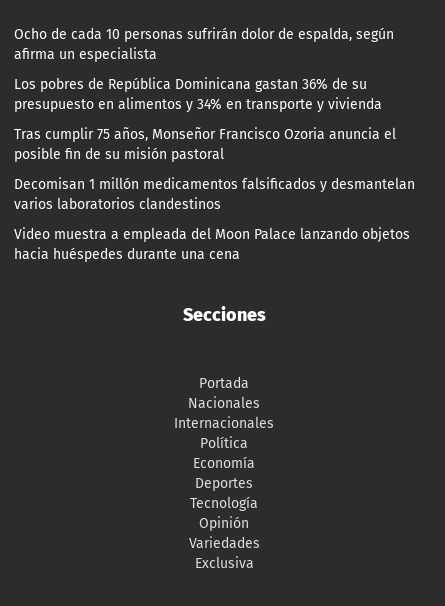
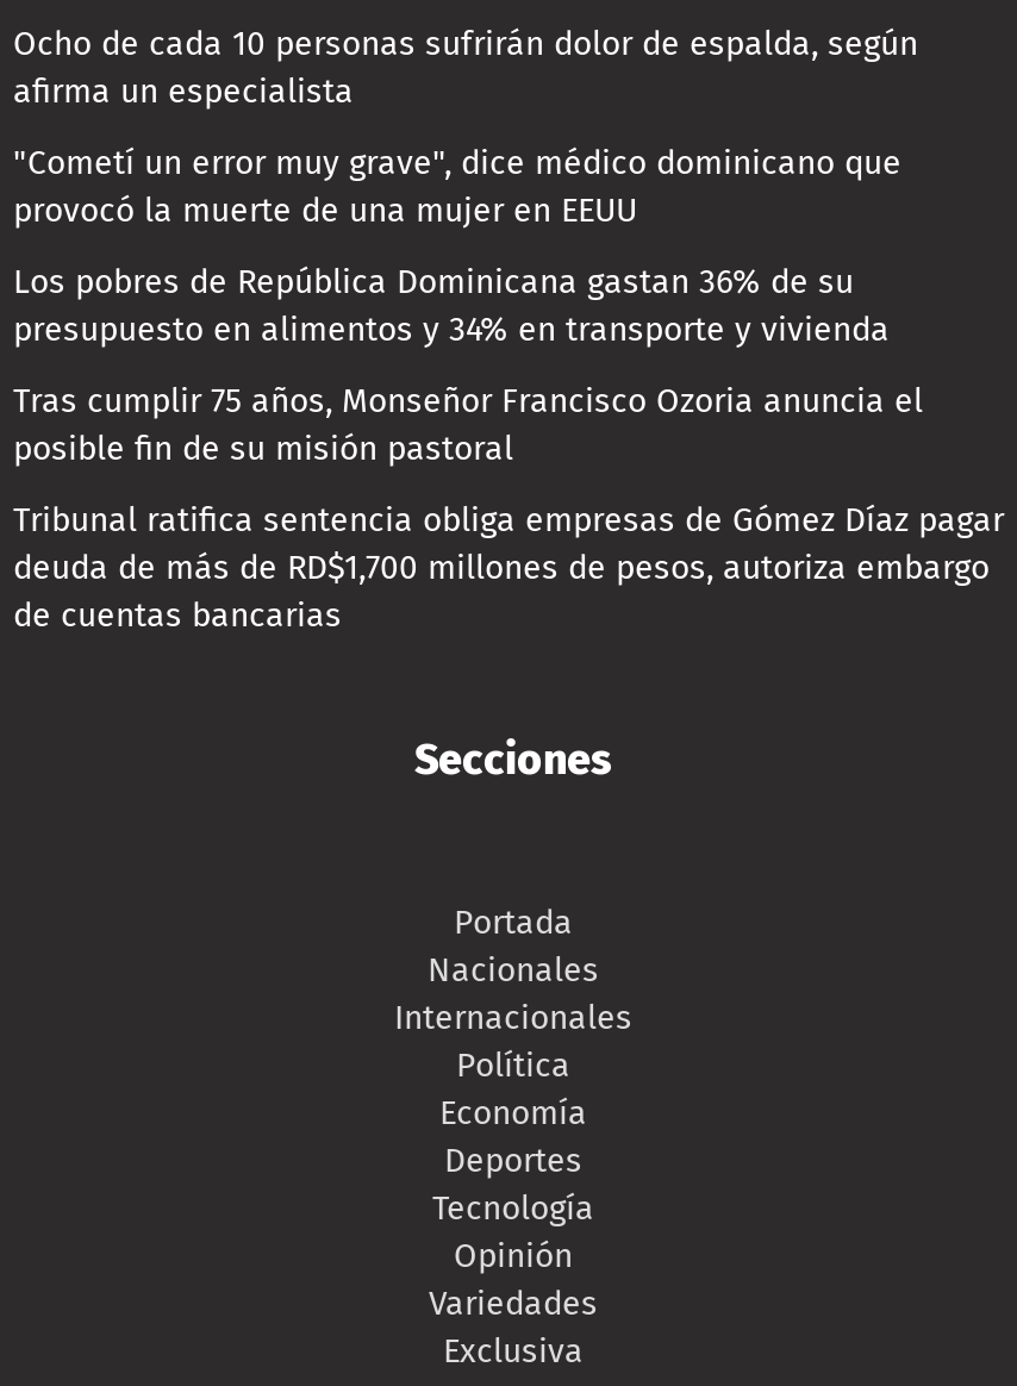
none -> [13,142,901,230] "Cometí un error muy grave", dice médico dominicano que | provocó la muerte de una mujer en EEUU
moved [14,76,396,163] -> [13,261,923,468]: Los pobres de República Dominicana gastan 36% de su | presupuesto en alimentos y 34% en transporte y vivienda | Tras cumplir 75 años, Monseñor Francisco Ozoria anuncia el | posible fin de su misión pastoral
[14,176,415,263] Decomisan 1 millón medicamentos falsificados y desmantelan | varios laboratorios clandestinos | Video muestra a empleada del Moon Palace lanzando objetos | hacia huéspedes durante una cena -> [13,499,1004,635] Tribunal ratifica sentencia obliga empresas de Gómez Díaz pagar | deuda de más de RD$1,700 millones de pesos, autoriza embargo | de cuentas bancarias

